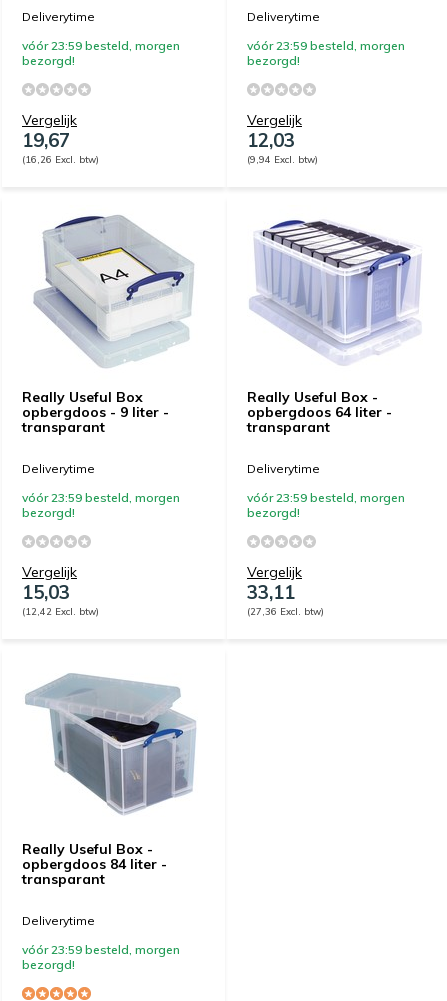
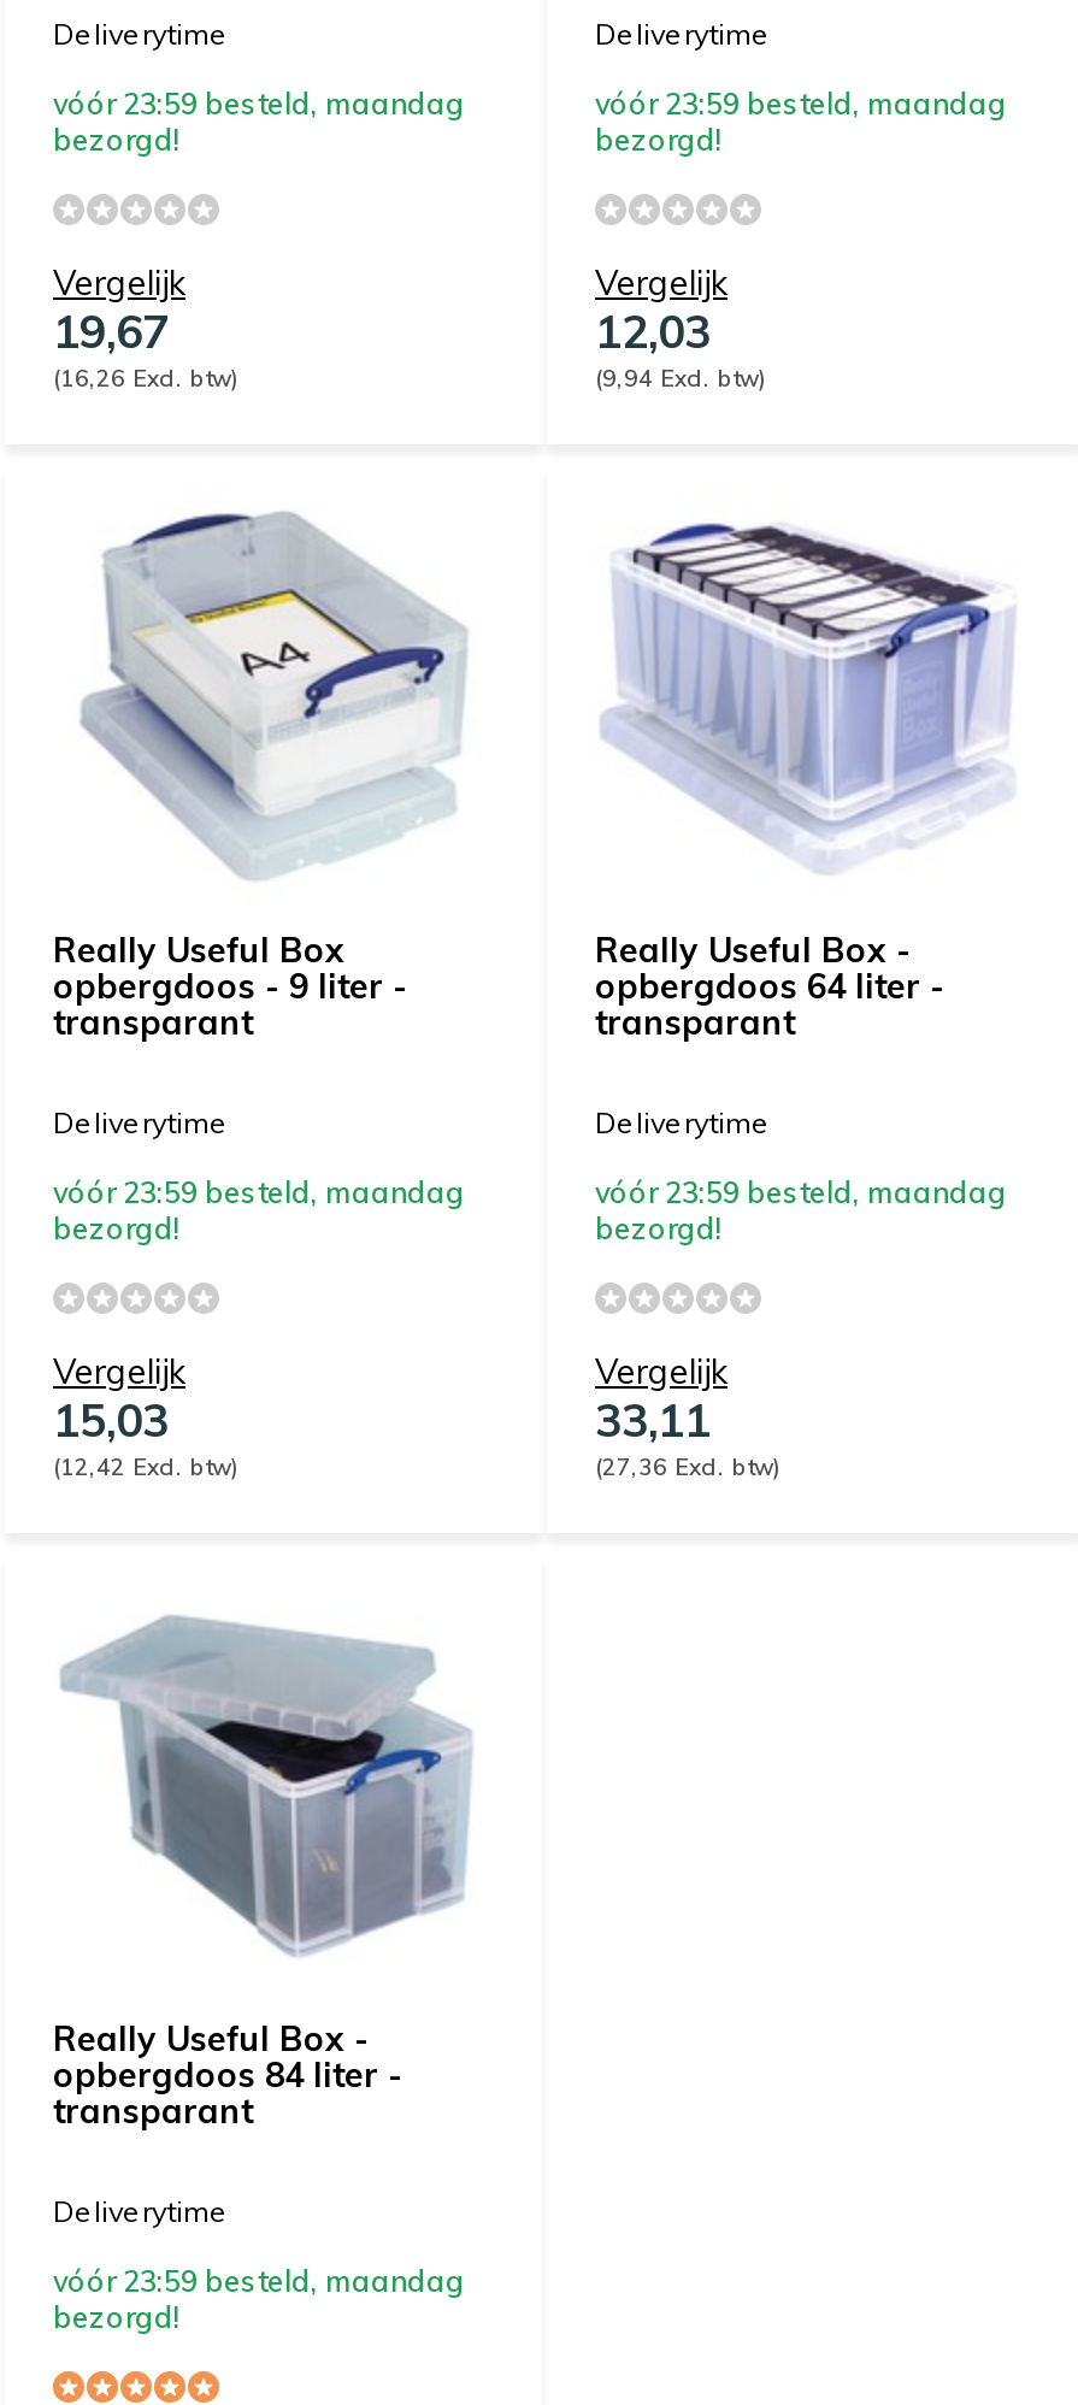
[22,38,180,53] vóór 23:59 besteld, morgen -> [53,86,465,122] vóór 23:59 besteld, maandag
[247,38,405,53] vóór 23:59 besteld, morgen -> [595,86,1007,122] vóór 23:59 besteld, maandag
[22,490,180,505] vóór 23:59 besteld, morgen -> [53,1174,465,1210] vóór 23:59 besteld, maandag
[247,490,405,505] vóór 23:59 besteld, morgen -> [595,1174,1007,1210] vóór 23:59 besteld, maandag
[22,942,180,957] vóór 23:59 besteld, morgen -> [53,2263,465,2299] vóór 23:59 besteld, maandag

